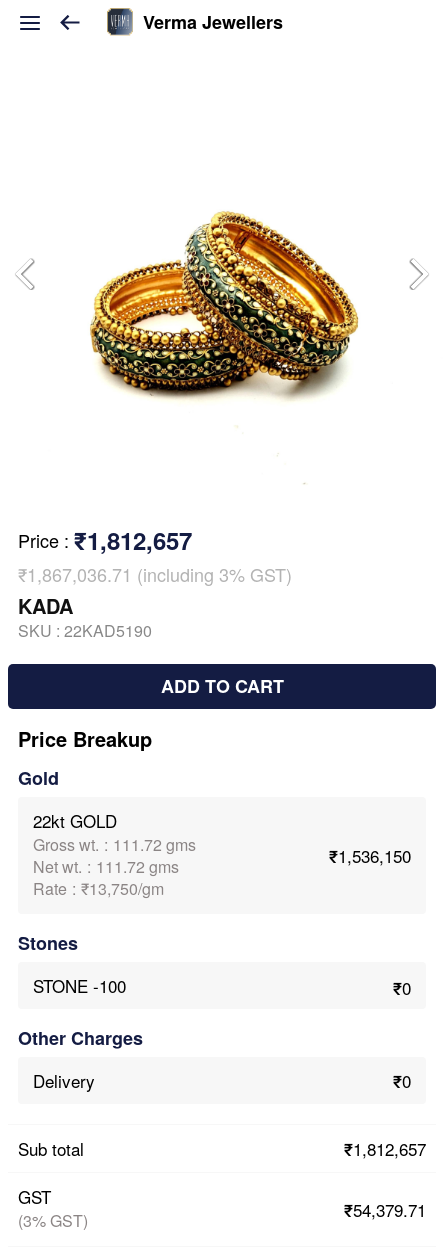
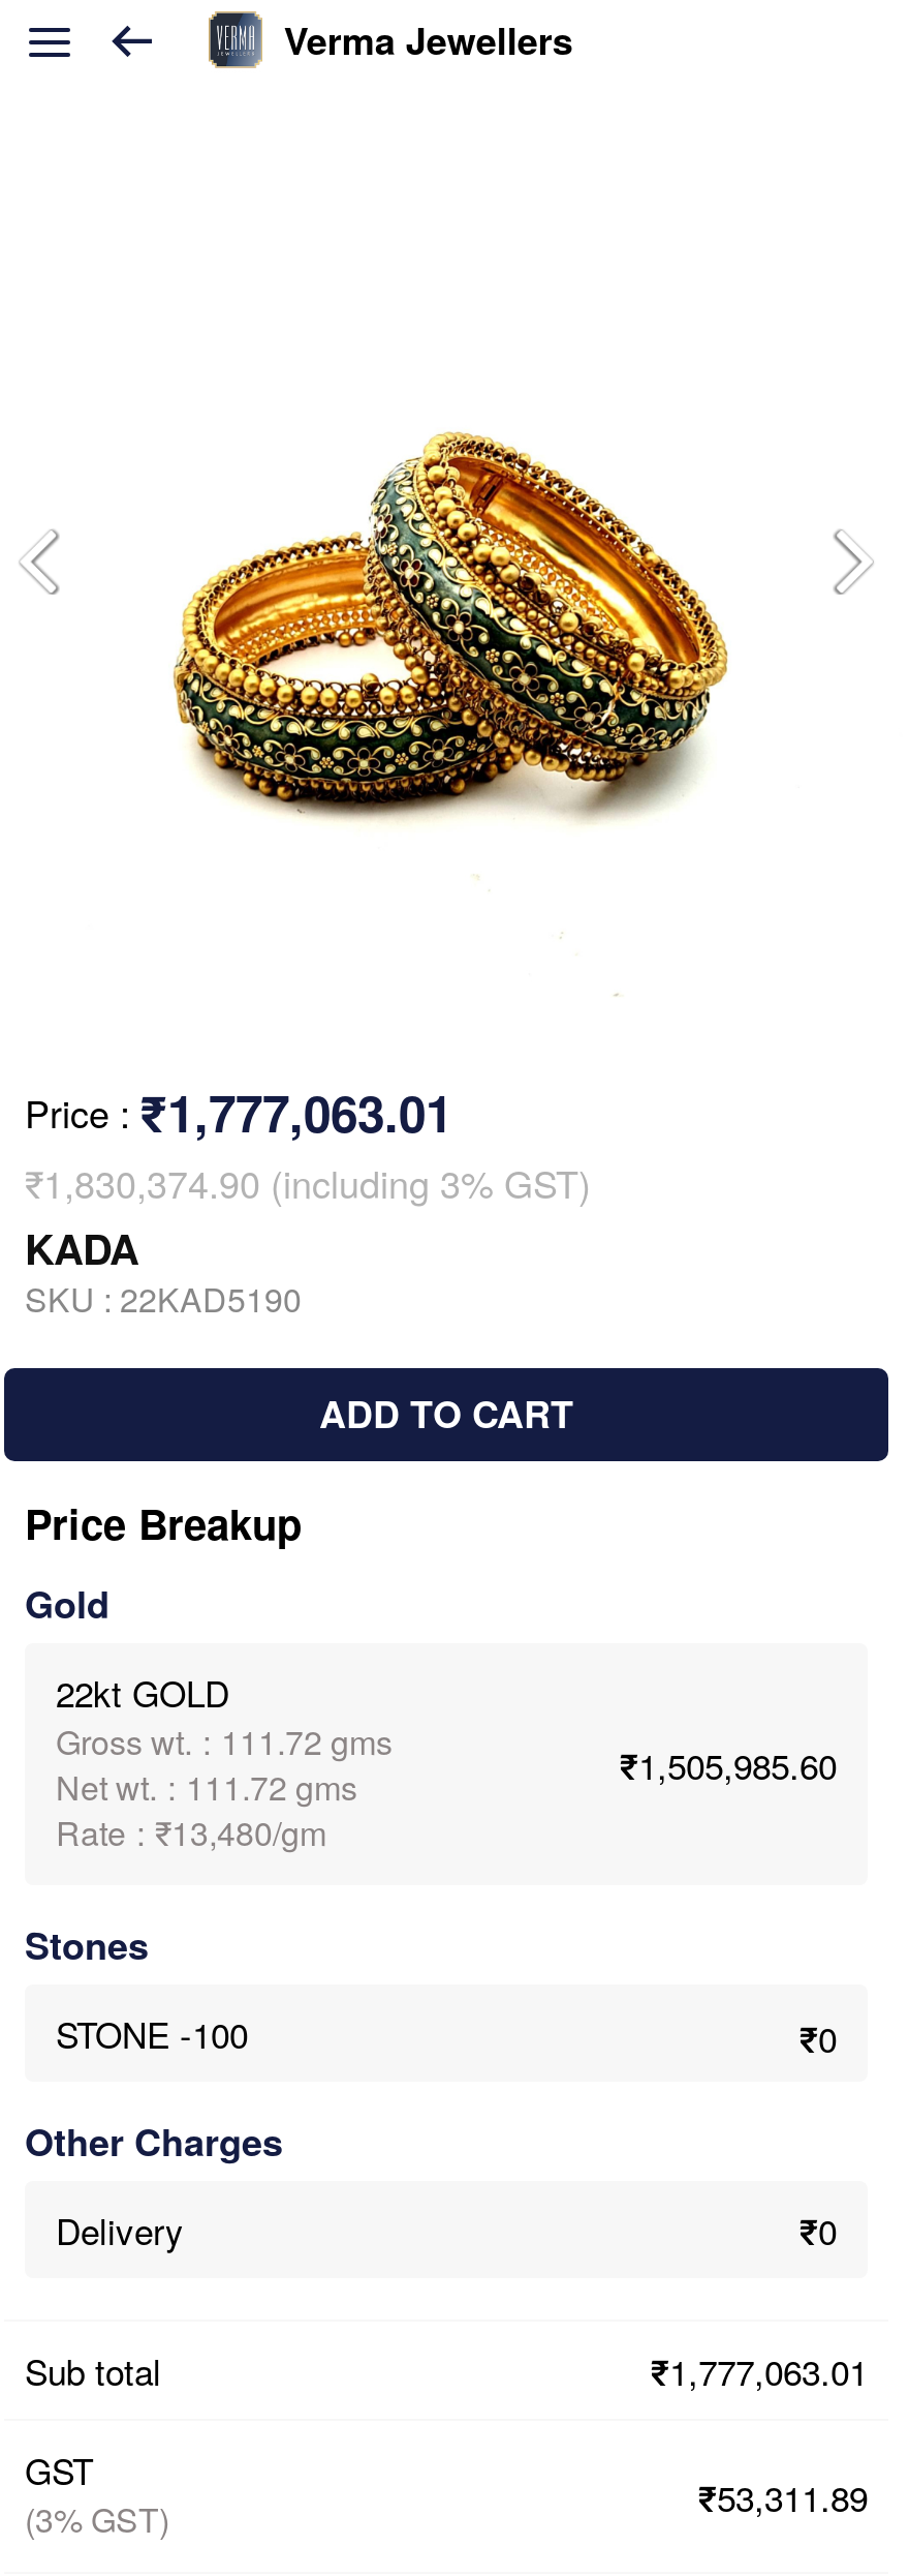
[18,523,192,557] Price: ₹1,812,657 -> [25,1077,452,1147] Price: ₹1,777,063.01
[18,561,292,587] ₹1,867,036.71 (including 3% GST) -> [25,1155,591,1209] ₹1,830,374.90 (including 3% GST)
[329,842,411,867] ₹1,536,150 -> [620,1737,837,1789] ₹1,505,985.60
[33,877,164,900] Rate : ₹13,750/gm -> [56,1809,326,1856] Rate : ₹13,480/gm
[344,1135,426,1160] ₹1,812,657 -> [651,2343,868,2395] ₹1,777,063.01
[344,1196,426,1221] ₹54,379.71 -> [698,2469,868,2521] ₹53,311.89

